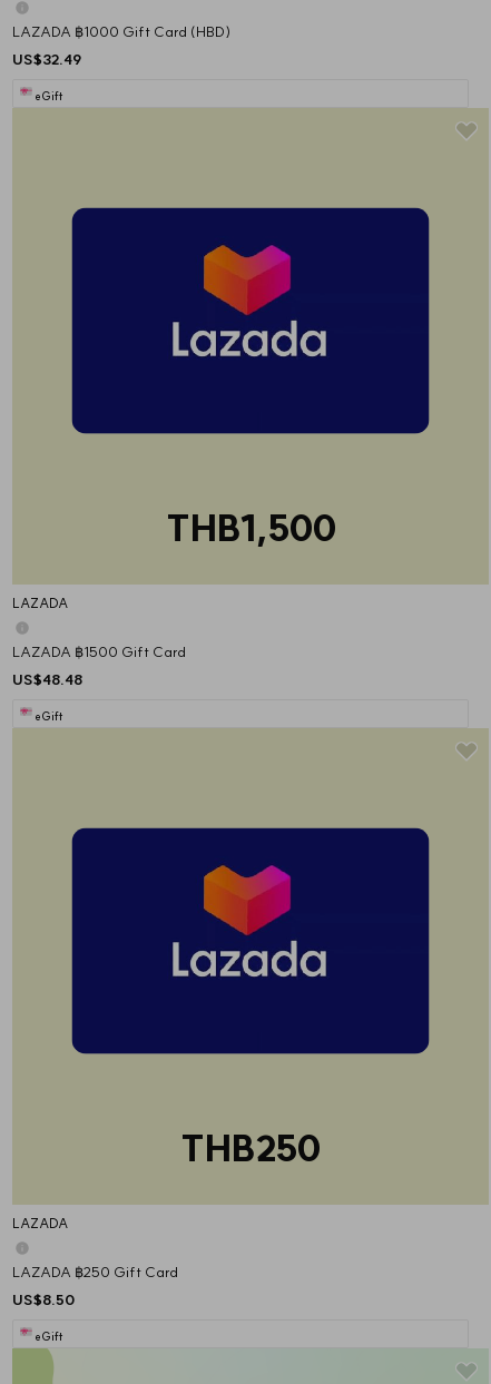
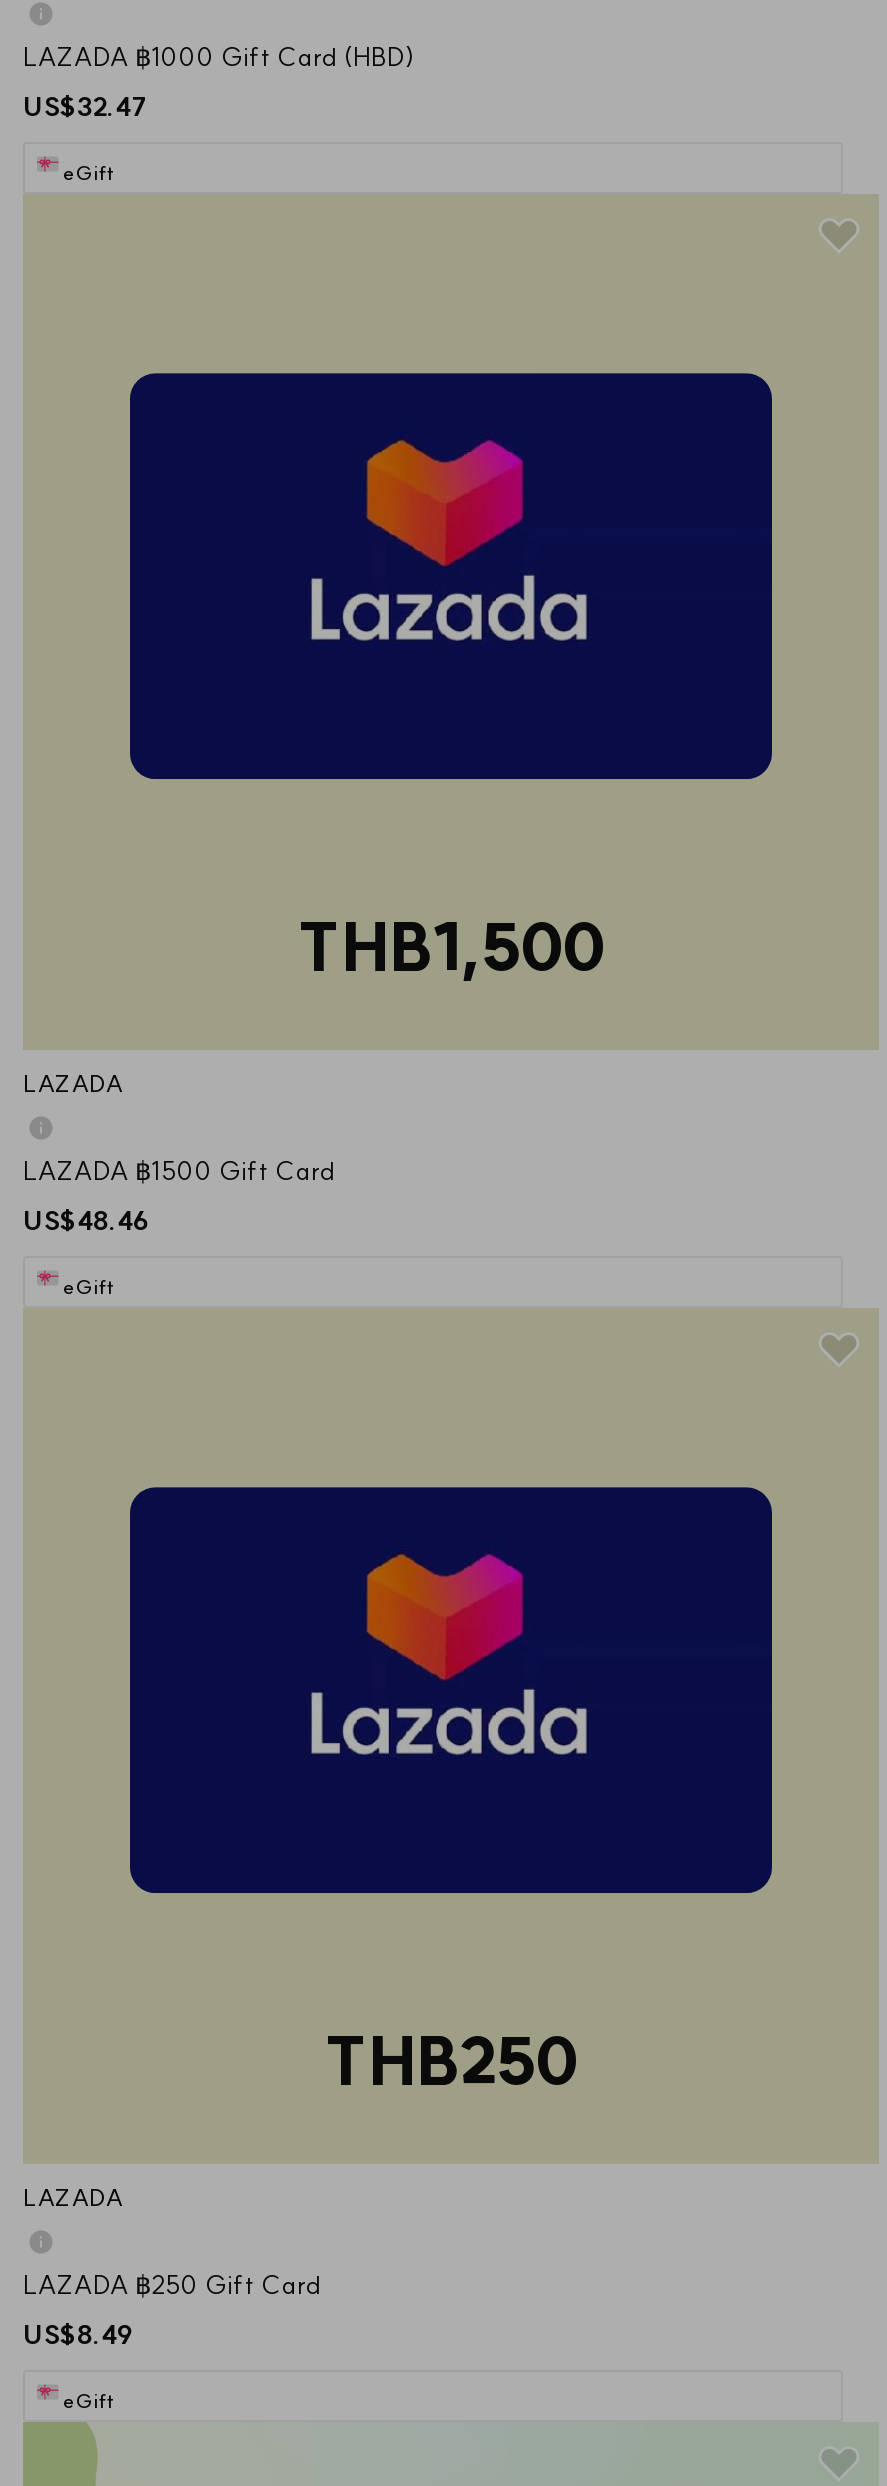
[12,50,81,68] US$32.49 -> [23,90,145,122] US$32.47
[12,670,82,688] US$48.48 -> [23,1204,149,1236] US$48.46
[12,1290,75,1308] US$8.50 -> [23,2318,133,2350] US$8.49

